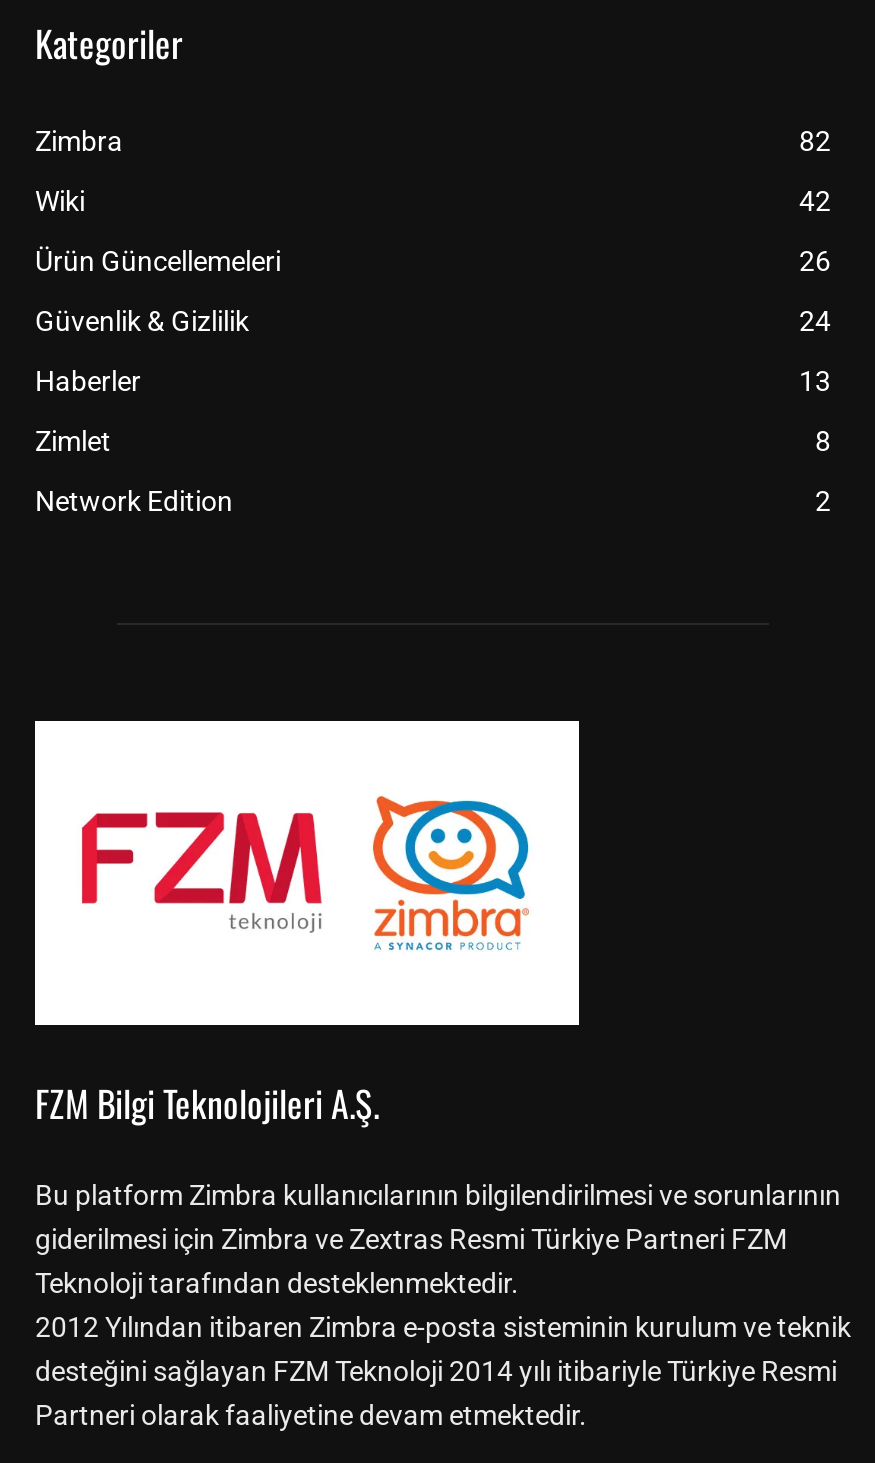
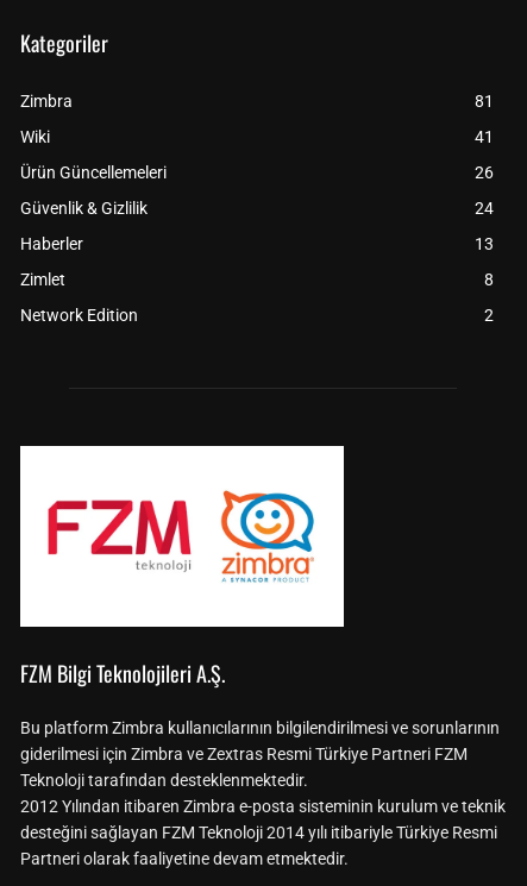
[799,126,831,158] 82 -> [475,92,494,111] 81
[799,186,831,218] 42 -> [475,128,494,147] 41

